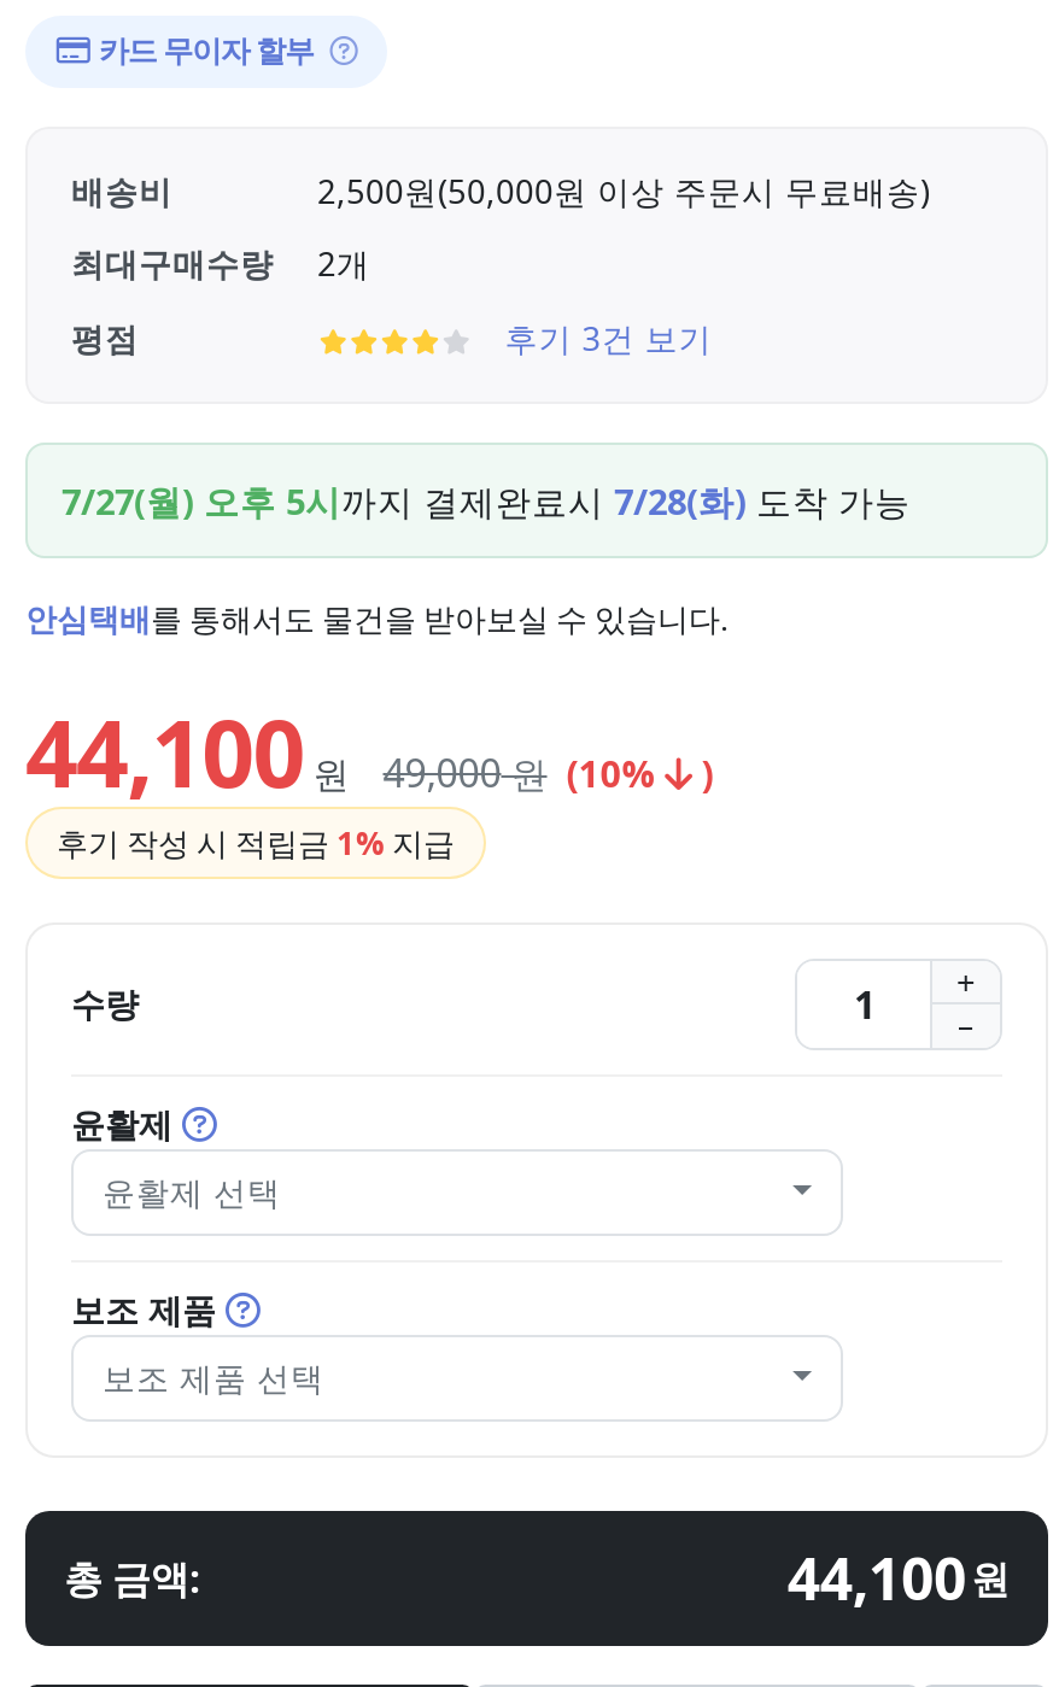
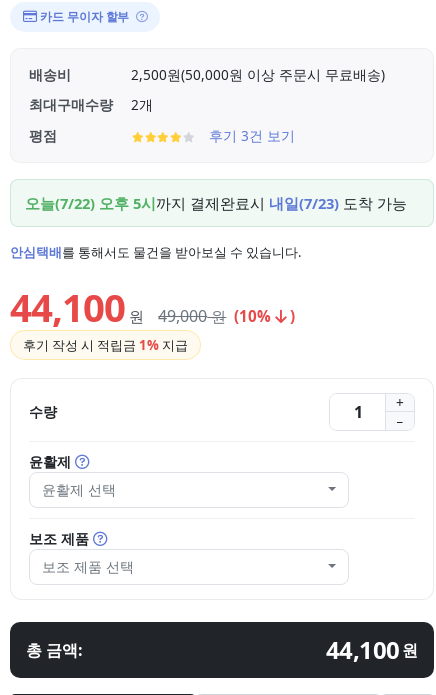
[62,476,911,525] 7/27(월) 오후 5시 까지 결제완료시 7/28(화) 도착 가능 -> [25,193,407,213] 오늘(7/22) 오후 5시 까지 결제완료시 내일(7/23) 도착 가능

